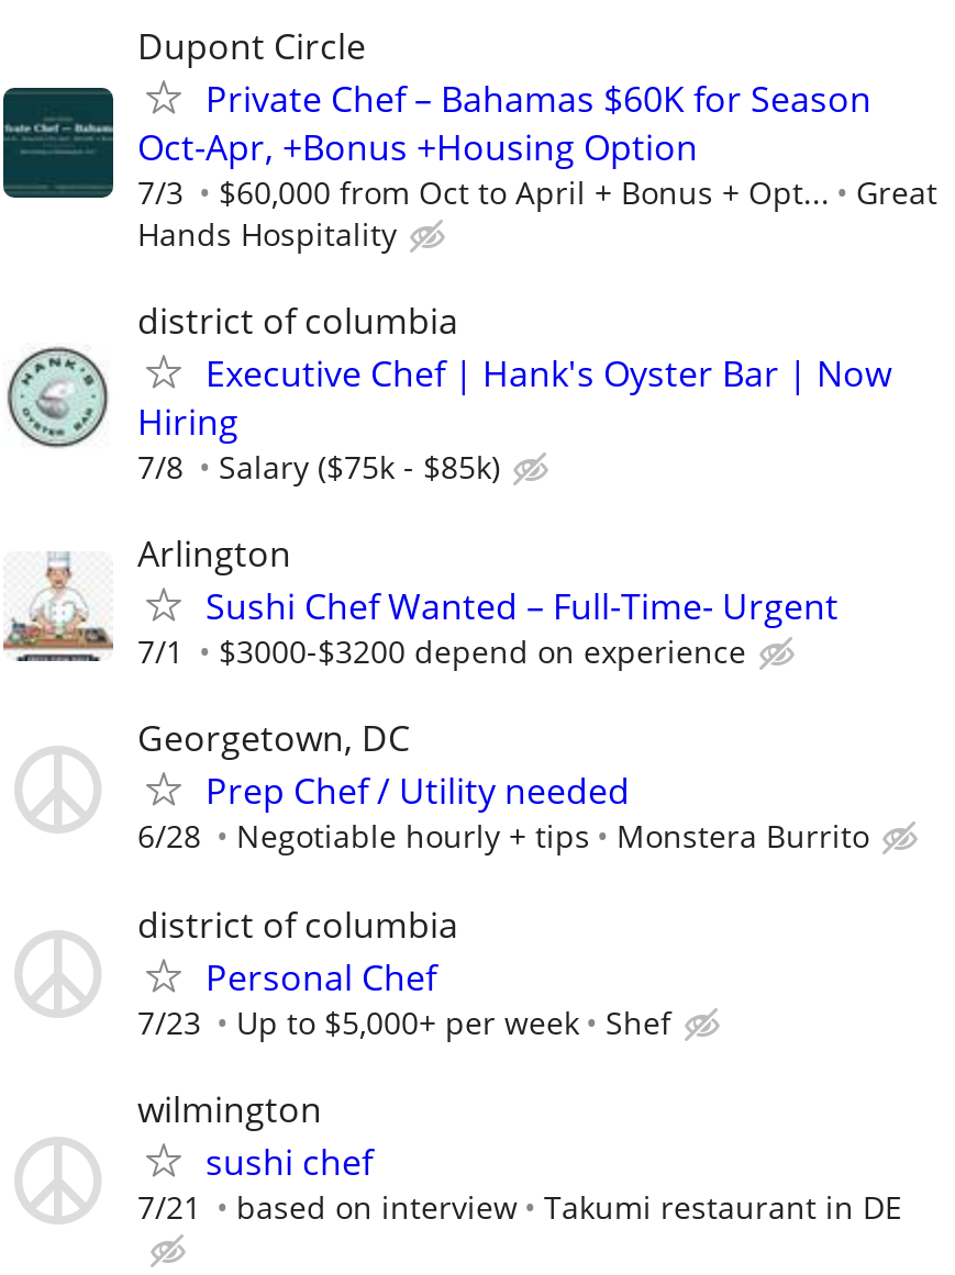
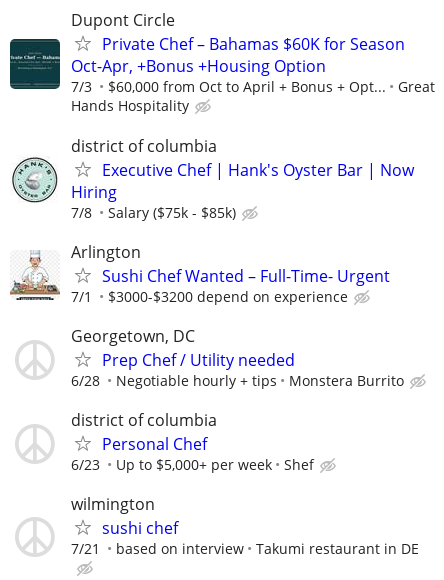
[137,1001,671,1043] 7/23 Up to $5,000+ per week Shef -> [71,455,314,474] 6/23 Up to $5,000+ per week Shef

